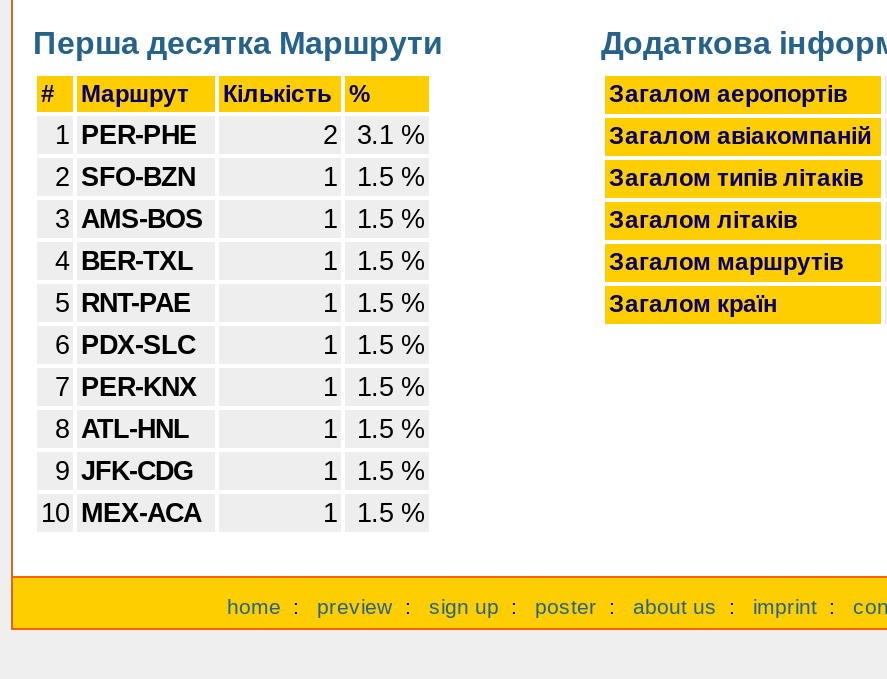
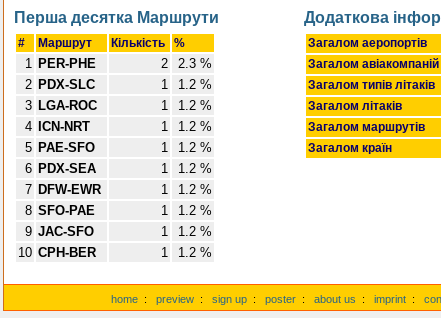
[41,120,425,528] 2 3.1 % | 2 SFO-BZN | 1 1.5 % | 3 AMS-BOS | 1 1.5 % | 4 BER-TXL | 1 1.5 % | 5 RNT-PAE | 1 1.5 % | 6 PDX-SLC | 1 1.5 % | 7 PER-KNX | 1 1.5 % | 8 ATL-HNL | 1 1.5 % | 9 JFK-CDG | 1 1.5 % | 10 MEX-ACA | 1 1.5 % -> [18,56,212,260] 2 2.3 % | 2 PDX-SLC | 1 1.2 % | 3 LGA-ROC | 1 1.2 % | 4 ICN-NRT | 1 1.2 % | 5 PAE-SFO | 1 1.2 % | 6 PDX-SEA | 1 1.2 % | 7 DFW-EWR | 1 1.2 % | 8 SFO-PAE | 1 1.2 % | 9 JAC-SFO | 1 1.2 % | 10 CPH-BER | 1 1.2 %

